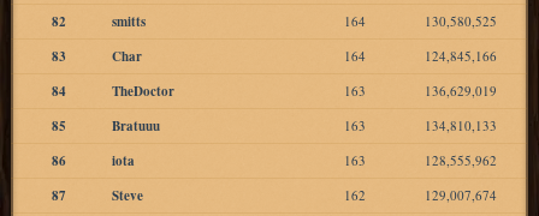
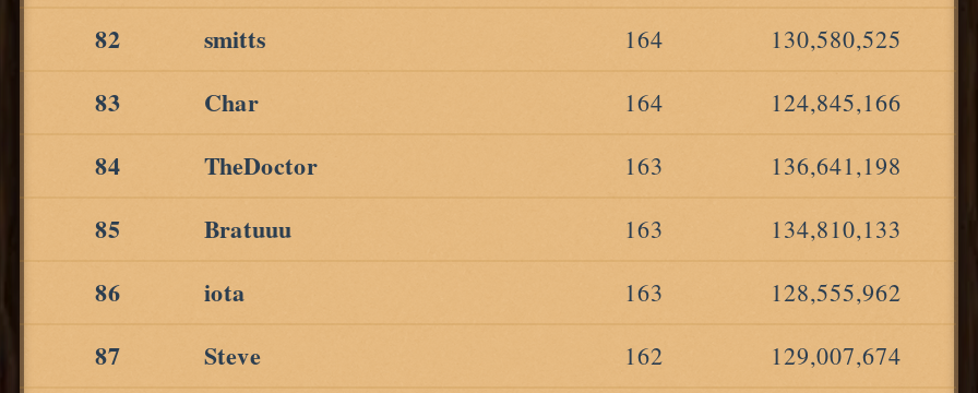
[425,81,497,99] 136,629,019 -> [771,148,902,181] 136,641,198

